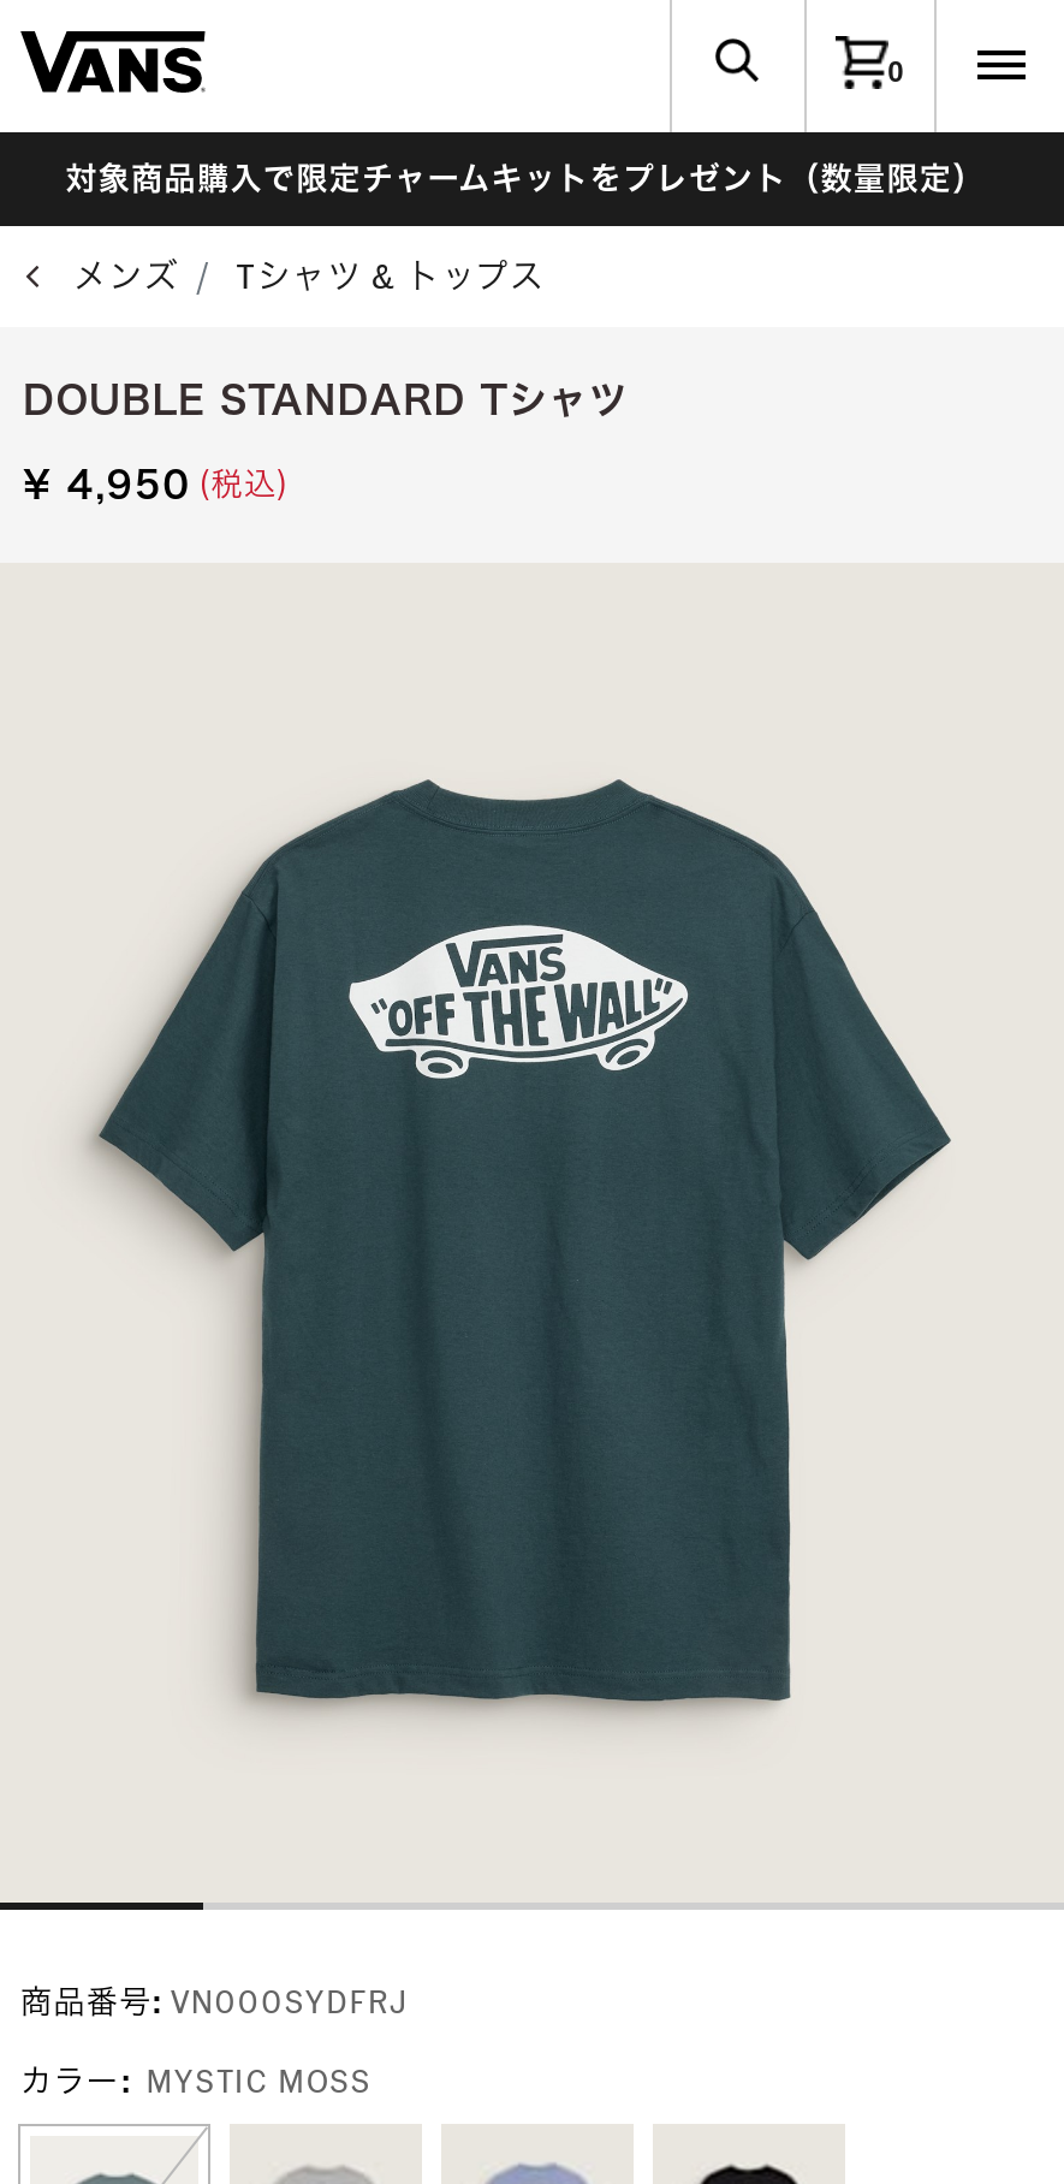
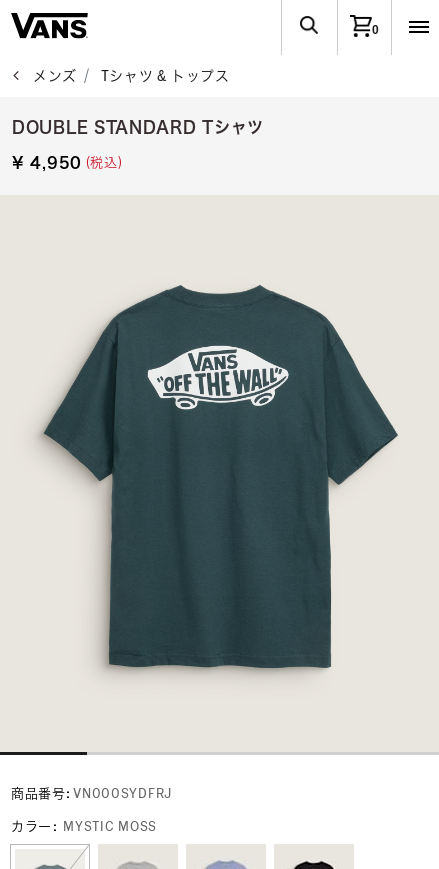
[65,164,985,195] 対象商品購入で限定チャームキットをプレゼント（数量限定） -> none

